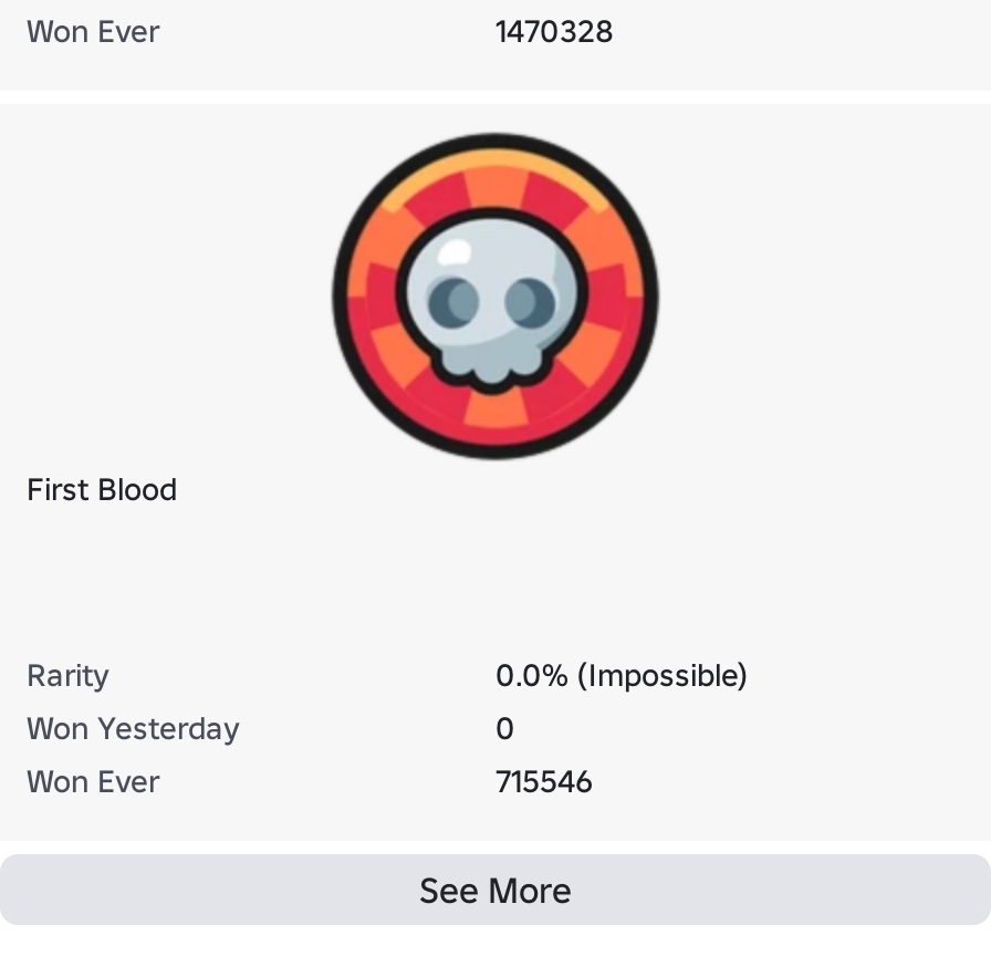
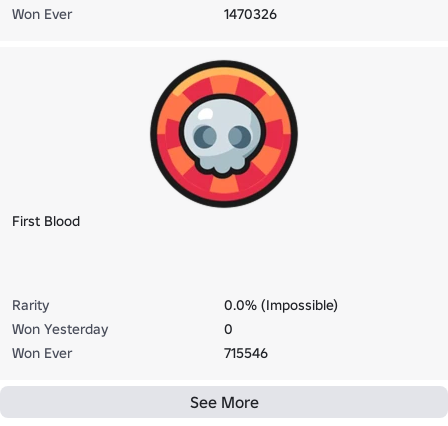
[496,10,613,50] 1470328 -> [224,4,277,22] 1470326

